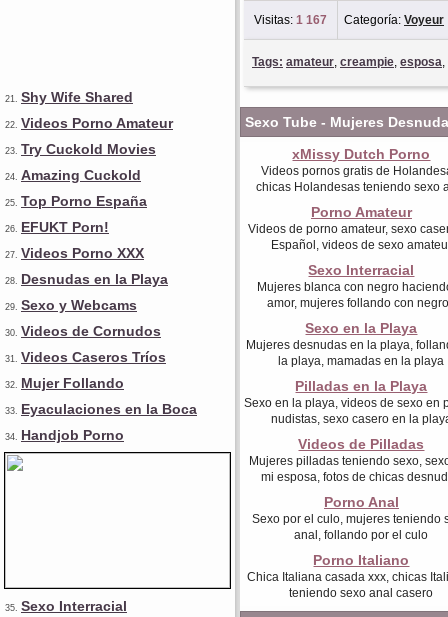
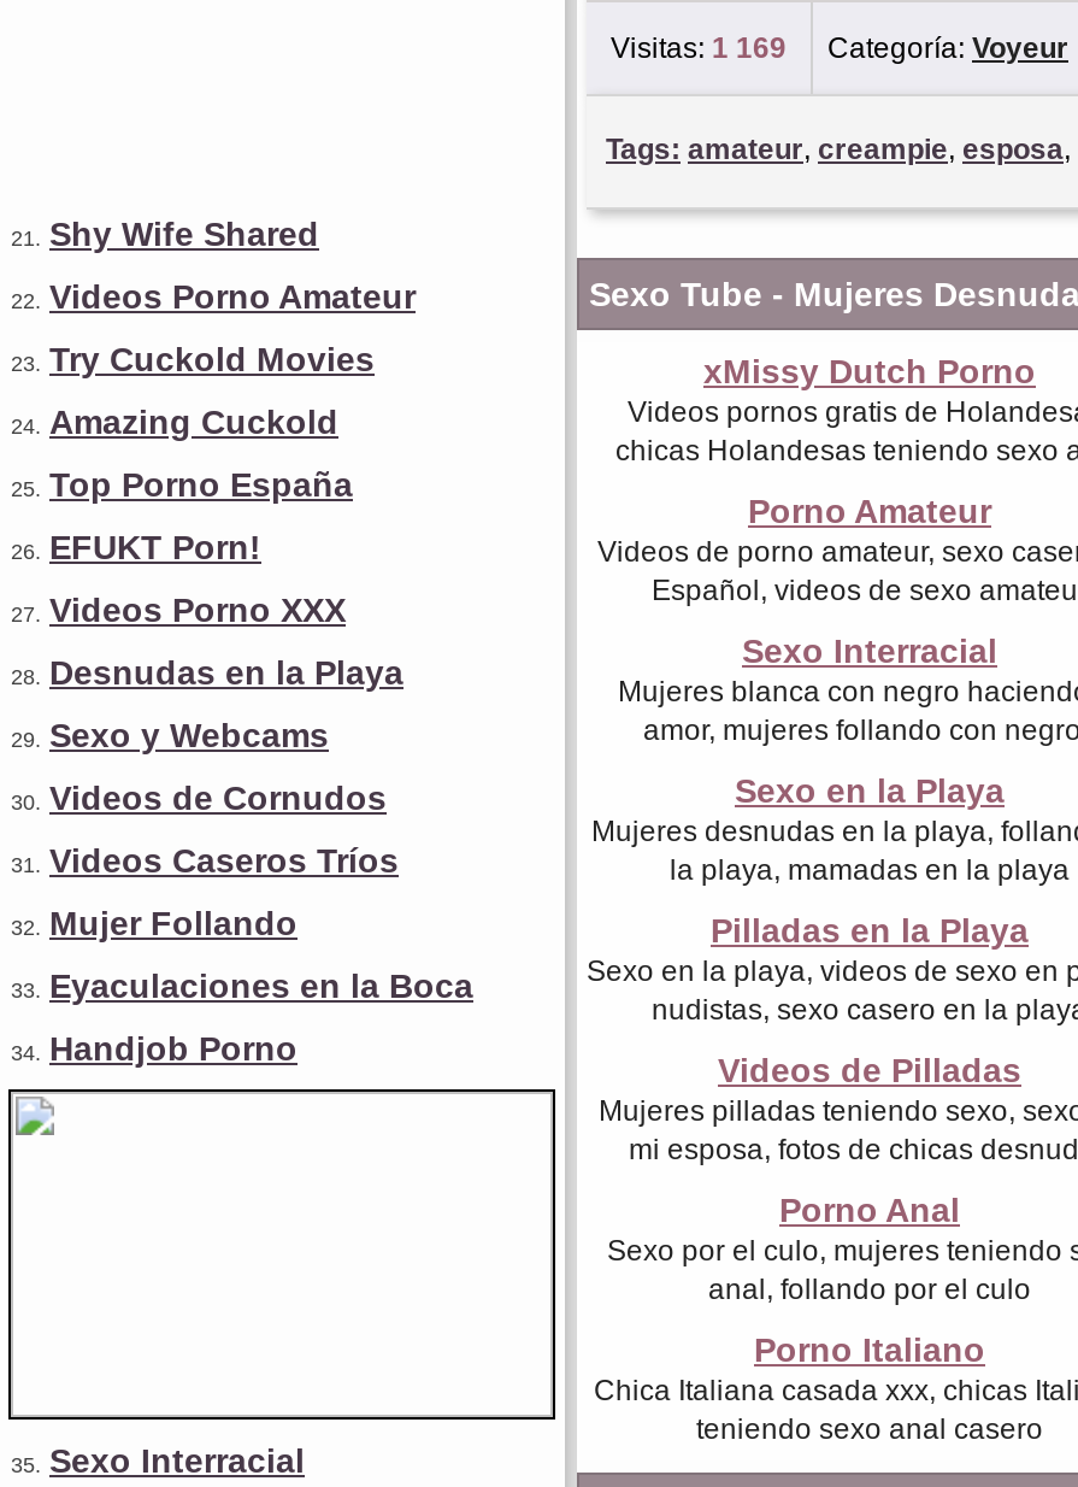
[254,13,444,27] Visitas: 1 167 Categoría: Voyeur -> [611,31,1068,65] Visitas: 1 169 Categoría: Voyeur

